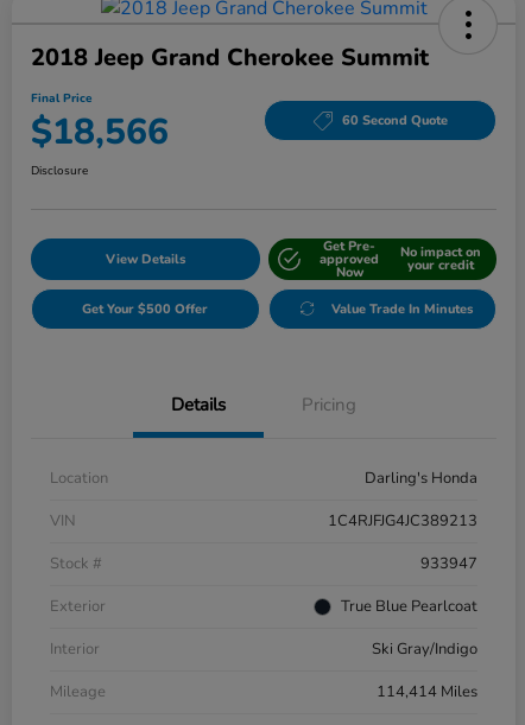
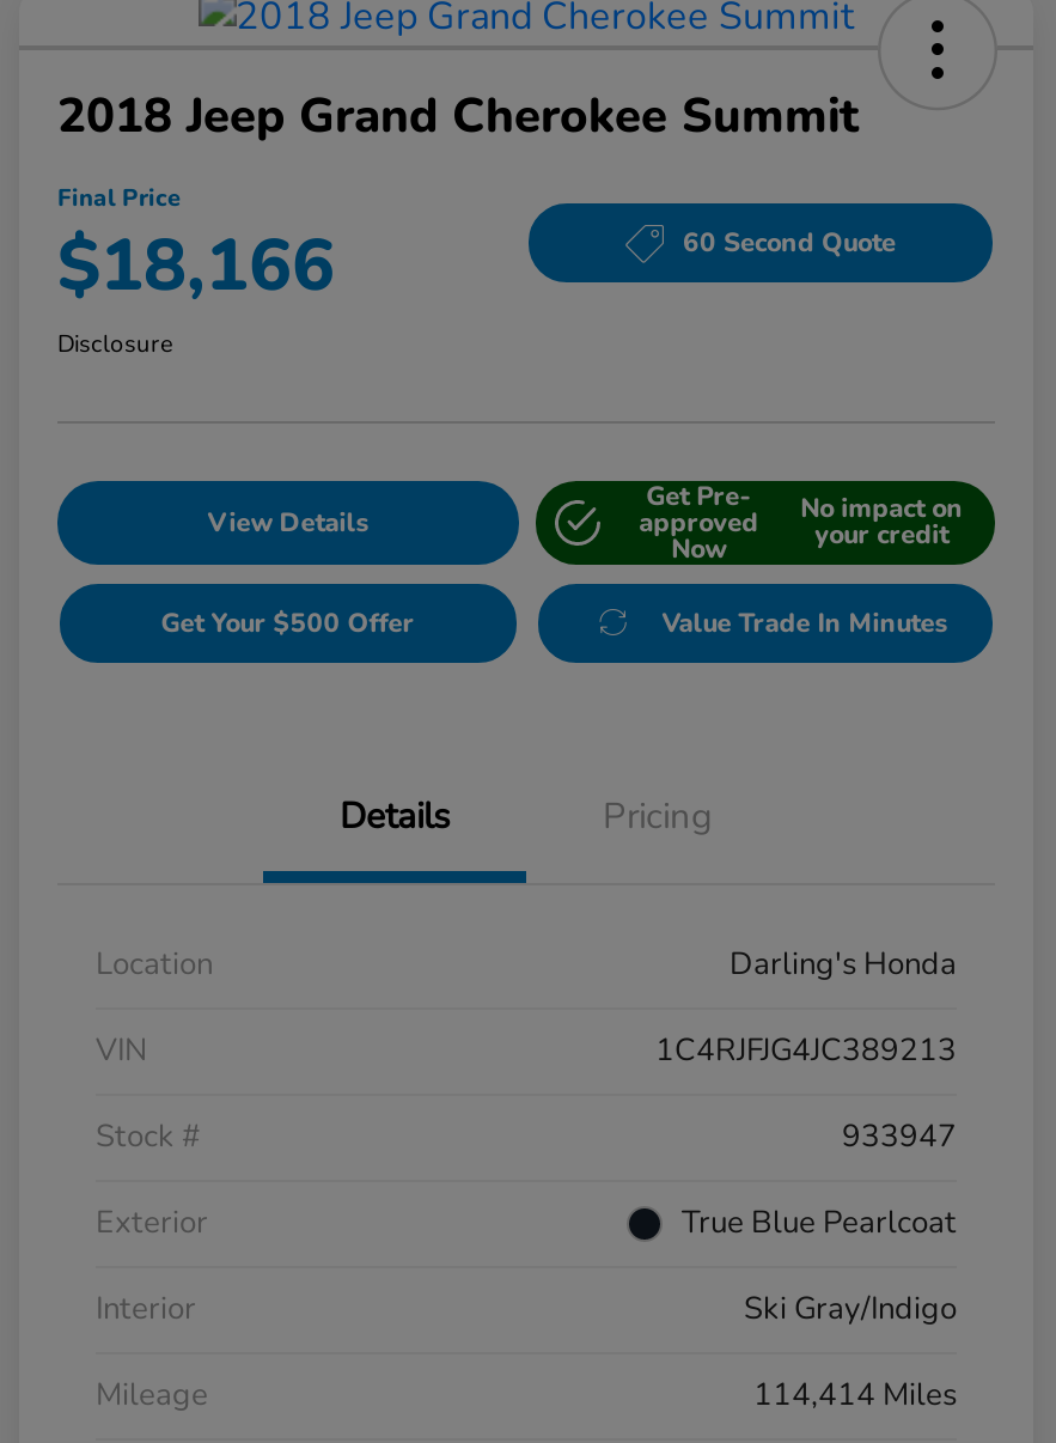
[31,108,169,156] $18,566 -> [57,217,335,315] $18,166

